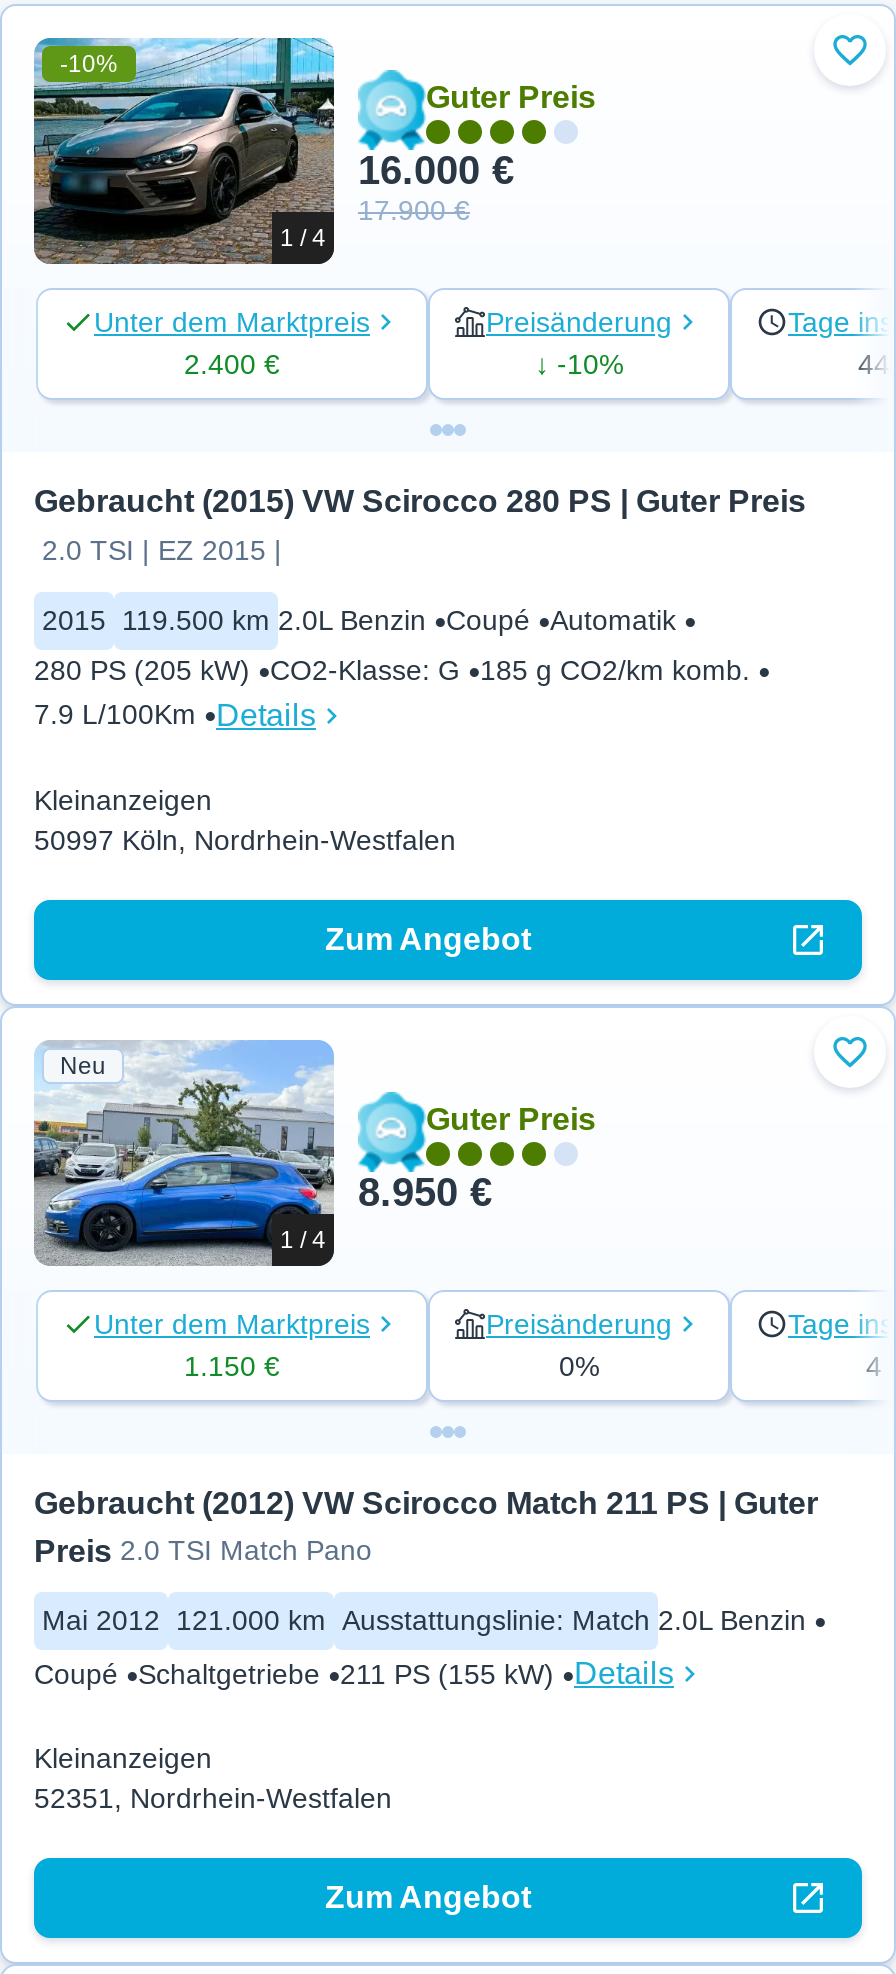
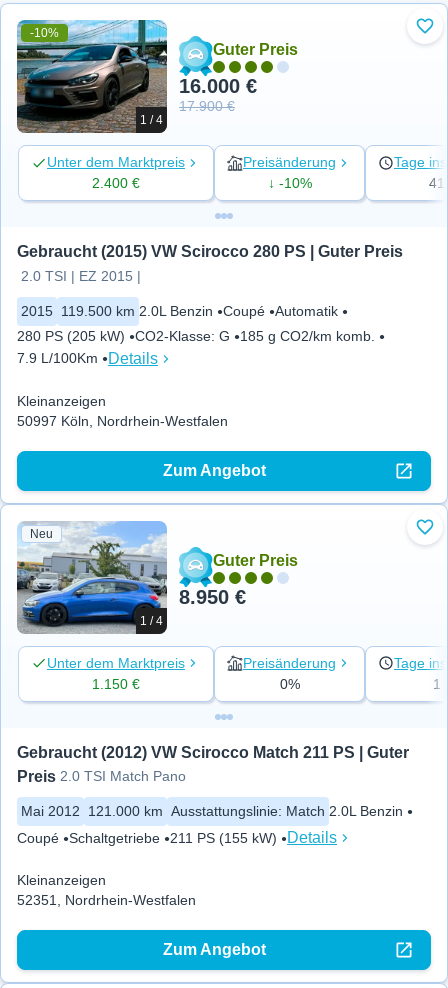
[858,348,890,380] 44 -> [429,175,445,191] 41
[866,1349,882,1381] 4 -> [433,676,441,692] 1

